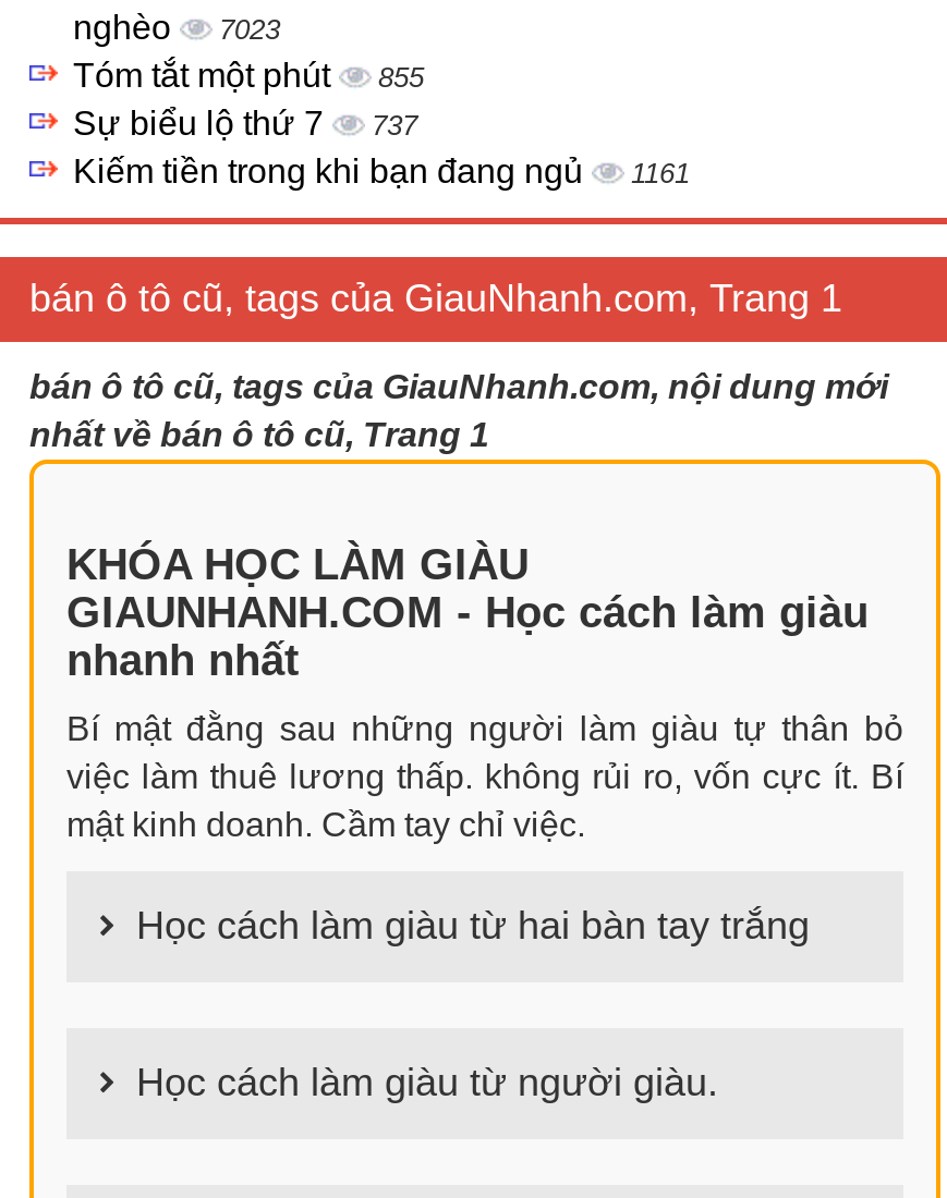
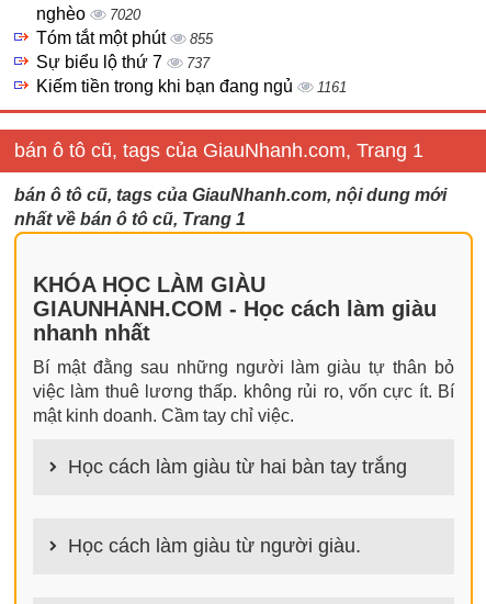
[73,9,280,46] nghèo 7023 -> [36,4,140,23] nghèo 7020

